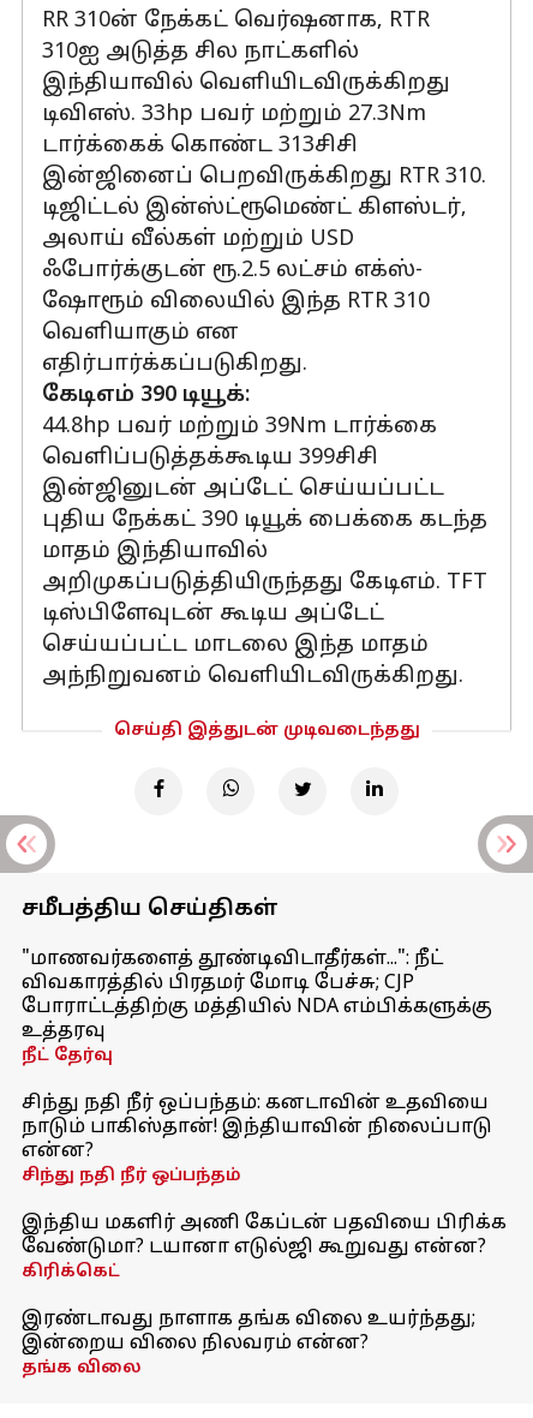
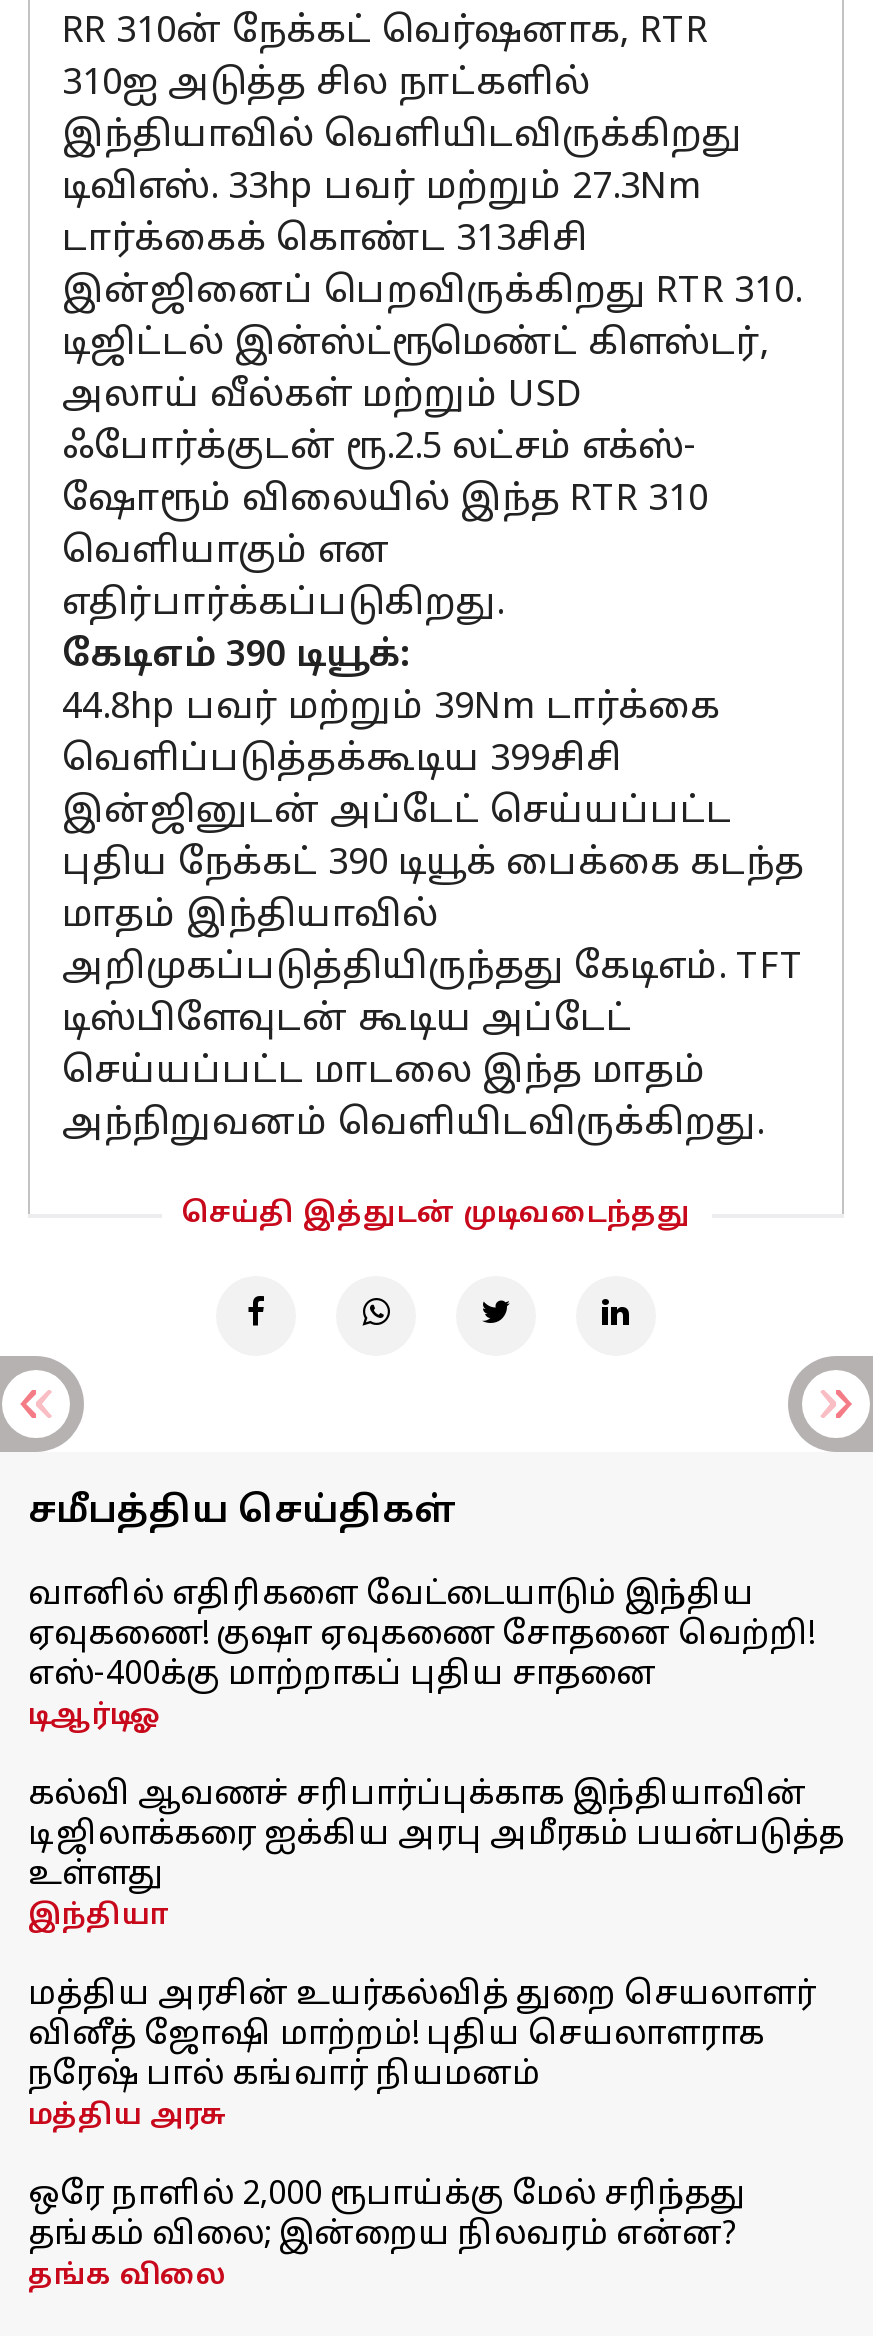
[22,947,492,1066] "மாணவர்களைத் தூண்டிவிடாதீர்கள்...": நீட் | விவகாரத்தில் பிரதமர் மோடி பேச்சு; CJP | போராட்டத்திற்கு மத்தியில் NDA எம்பிக்களுக்கு | உத்தரவு | நீட் தேர்வு -> [28,1576,814,1734] வானில் எதிரிகளை வேட்டையாடும் இந்திய | ஏவுகணை! குஷா ஏவுகணை சோதனை வெற்றி! | எஸ்-400க்கு மாற்றாகப் புதிய சாதனை | டிஆர்டிஓ
[22,1091,492,1186] சிந்து நதி நீர் ஒப்பந்தம்: கனடாவின் உதவியை | நாடும் பாகிஸ்தான்! இந்தியாவின் நிலைப்பாடு | என்ன? | சிந்து நதி நீர் ஒப்பந்தம் -> [28,1776,844,1934] கல்வி ஆவணச் சரிபார்ப்புக்காக இந்தியாவின் | டிஜிலாக்கரை ஐக்கிய அரபு அமீரகம் பயன்படுத்த | உள்ளது | இந்தியா
[22,1211,507,1282] இந்திய மகளிர் அணி கேப்டன் பதவியை பிரிக்க | வேண்டுமா? டயானா எடுல்ஜி கூறுவது என்ன? | கிரிக்கெட் -> [28,1976,816,2134] மத்திய அரசின் உயர்கல்வித் துறை செயலாளர் | வினீத் ஜோஷி மாற்றம்! புதிய செயலாளராக | நரேஷ் பால் கங்வார் நியமனம் | மத்திய அரசு
[22,1308,475,1356] இரண்டாவது நாளாக தங்க விலை உயர்ந்தது; | இன்றைய விலை நிலவரம் என்ன? -> [28,2176,746,2256] ஒரே நாளில் 2,000 ரூபாய்க்கு மேல் சரிந்தது | தங்கம் விலை; இன்றைய நிலவரம் என்ன?

